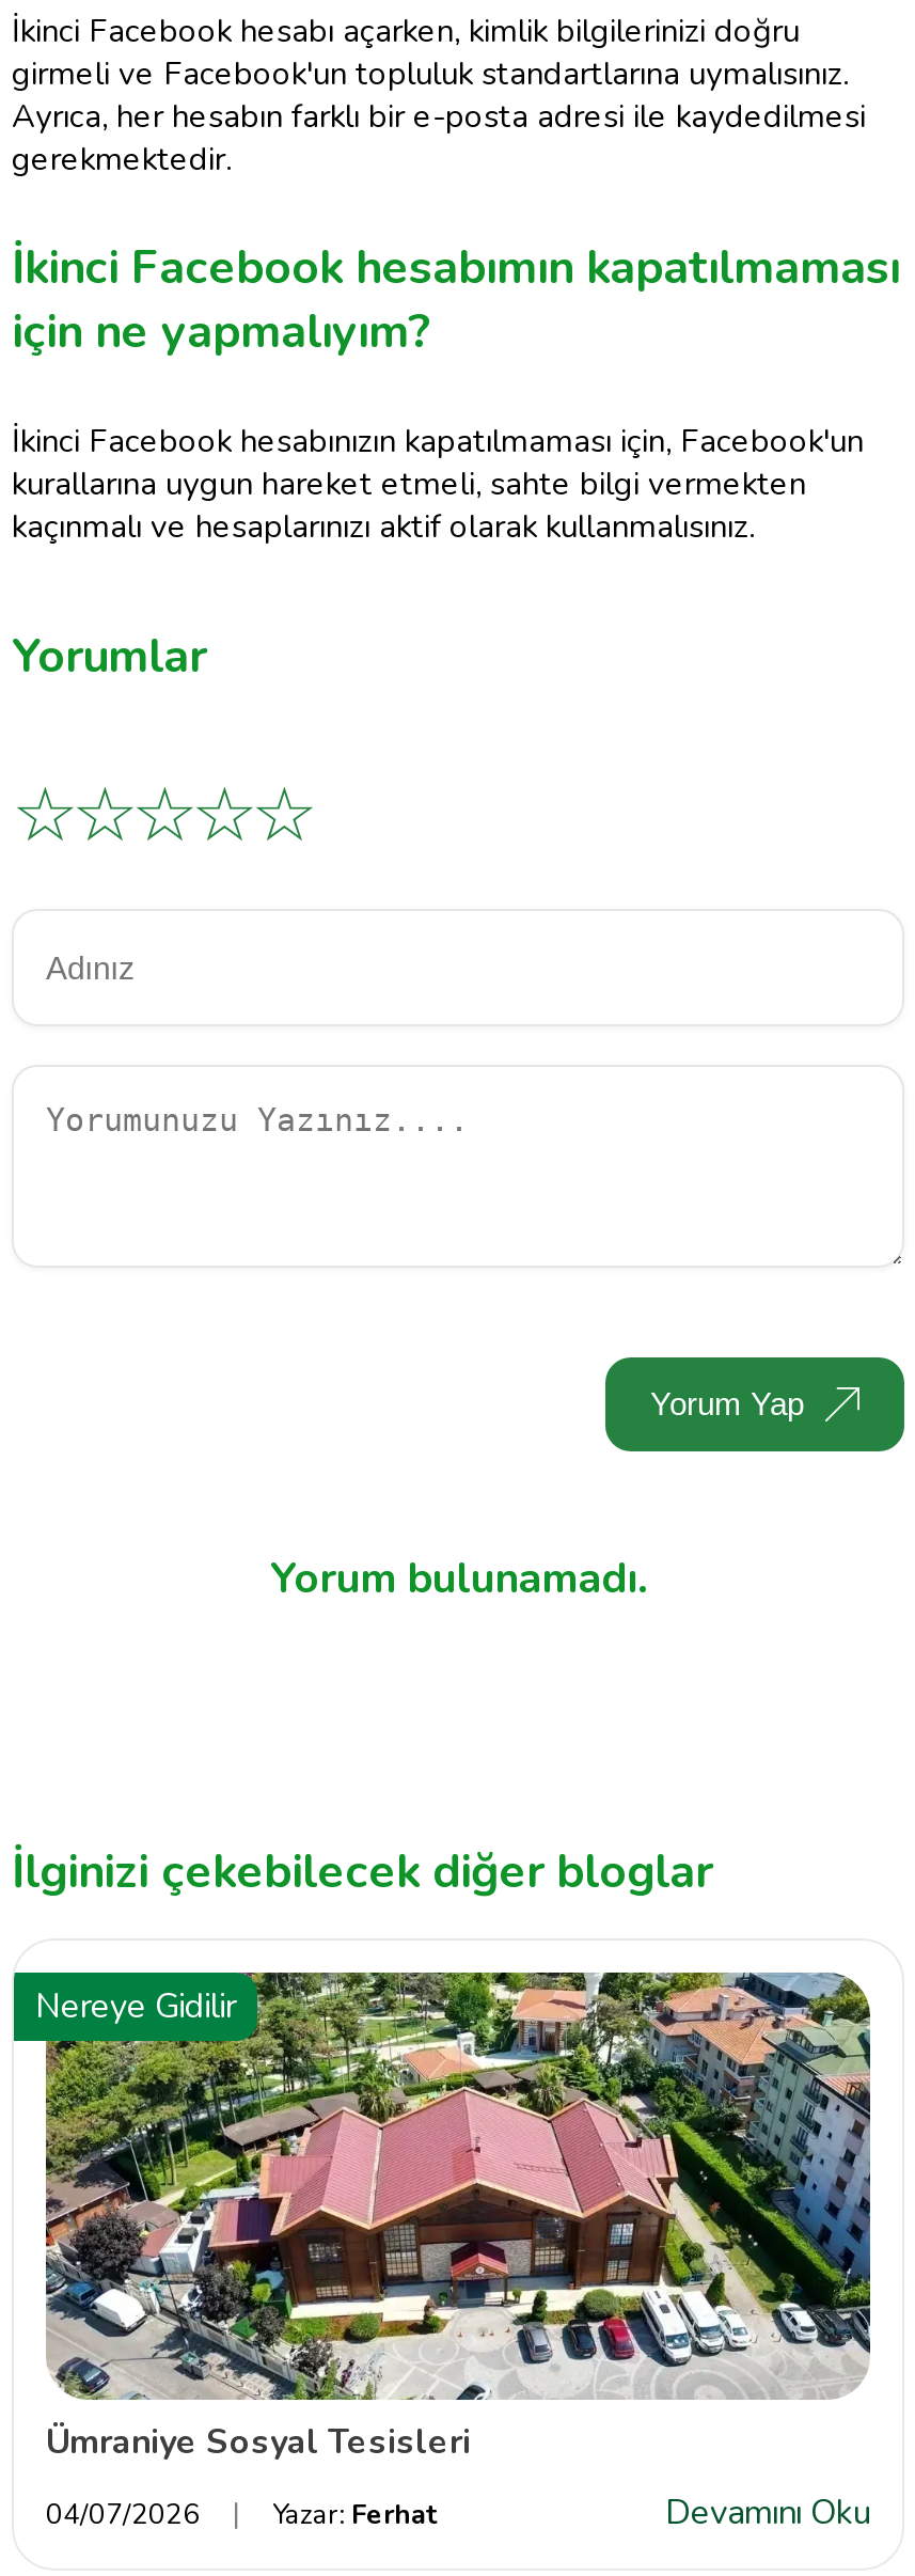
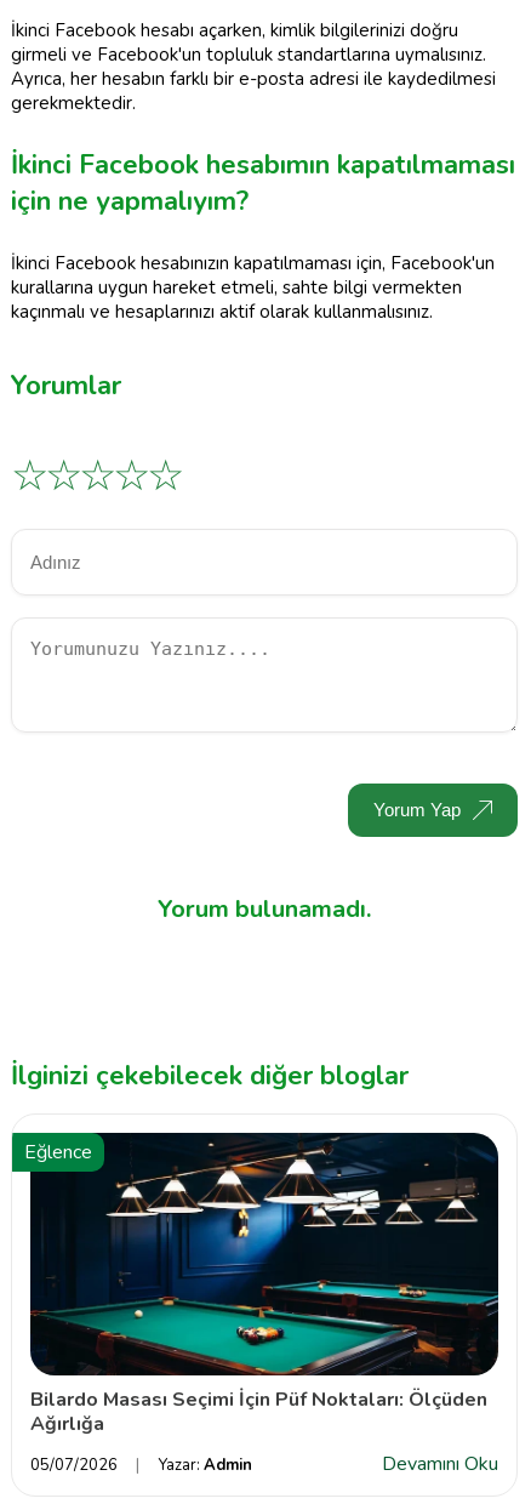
[35,1970,872,2359] [image] | Nereye Gidilir -> [24,1132,499,1377] [image] | Eğlence
[46,2418,471,2465] Ümraniye Sosyal Tesisleri -> [30,1386,487,1437] Bilardo Masası Seçimi İçin Püf Noktaları: Ölçüden | Ağırlığa
[46,2495,437,2534] 04/07/2026 | Yazar: Ferhat -> [30,1454,252,1476] 05/07/2026 | Yazar: Admin

